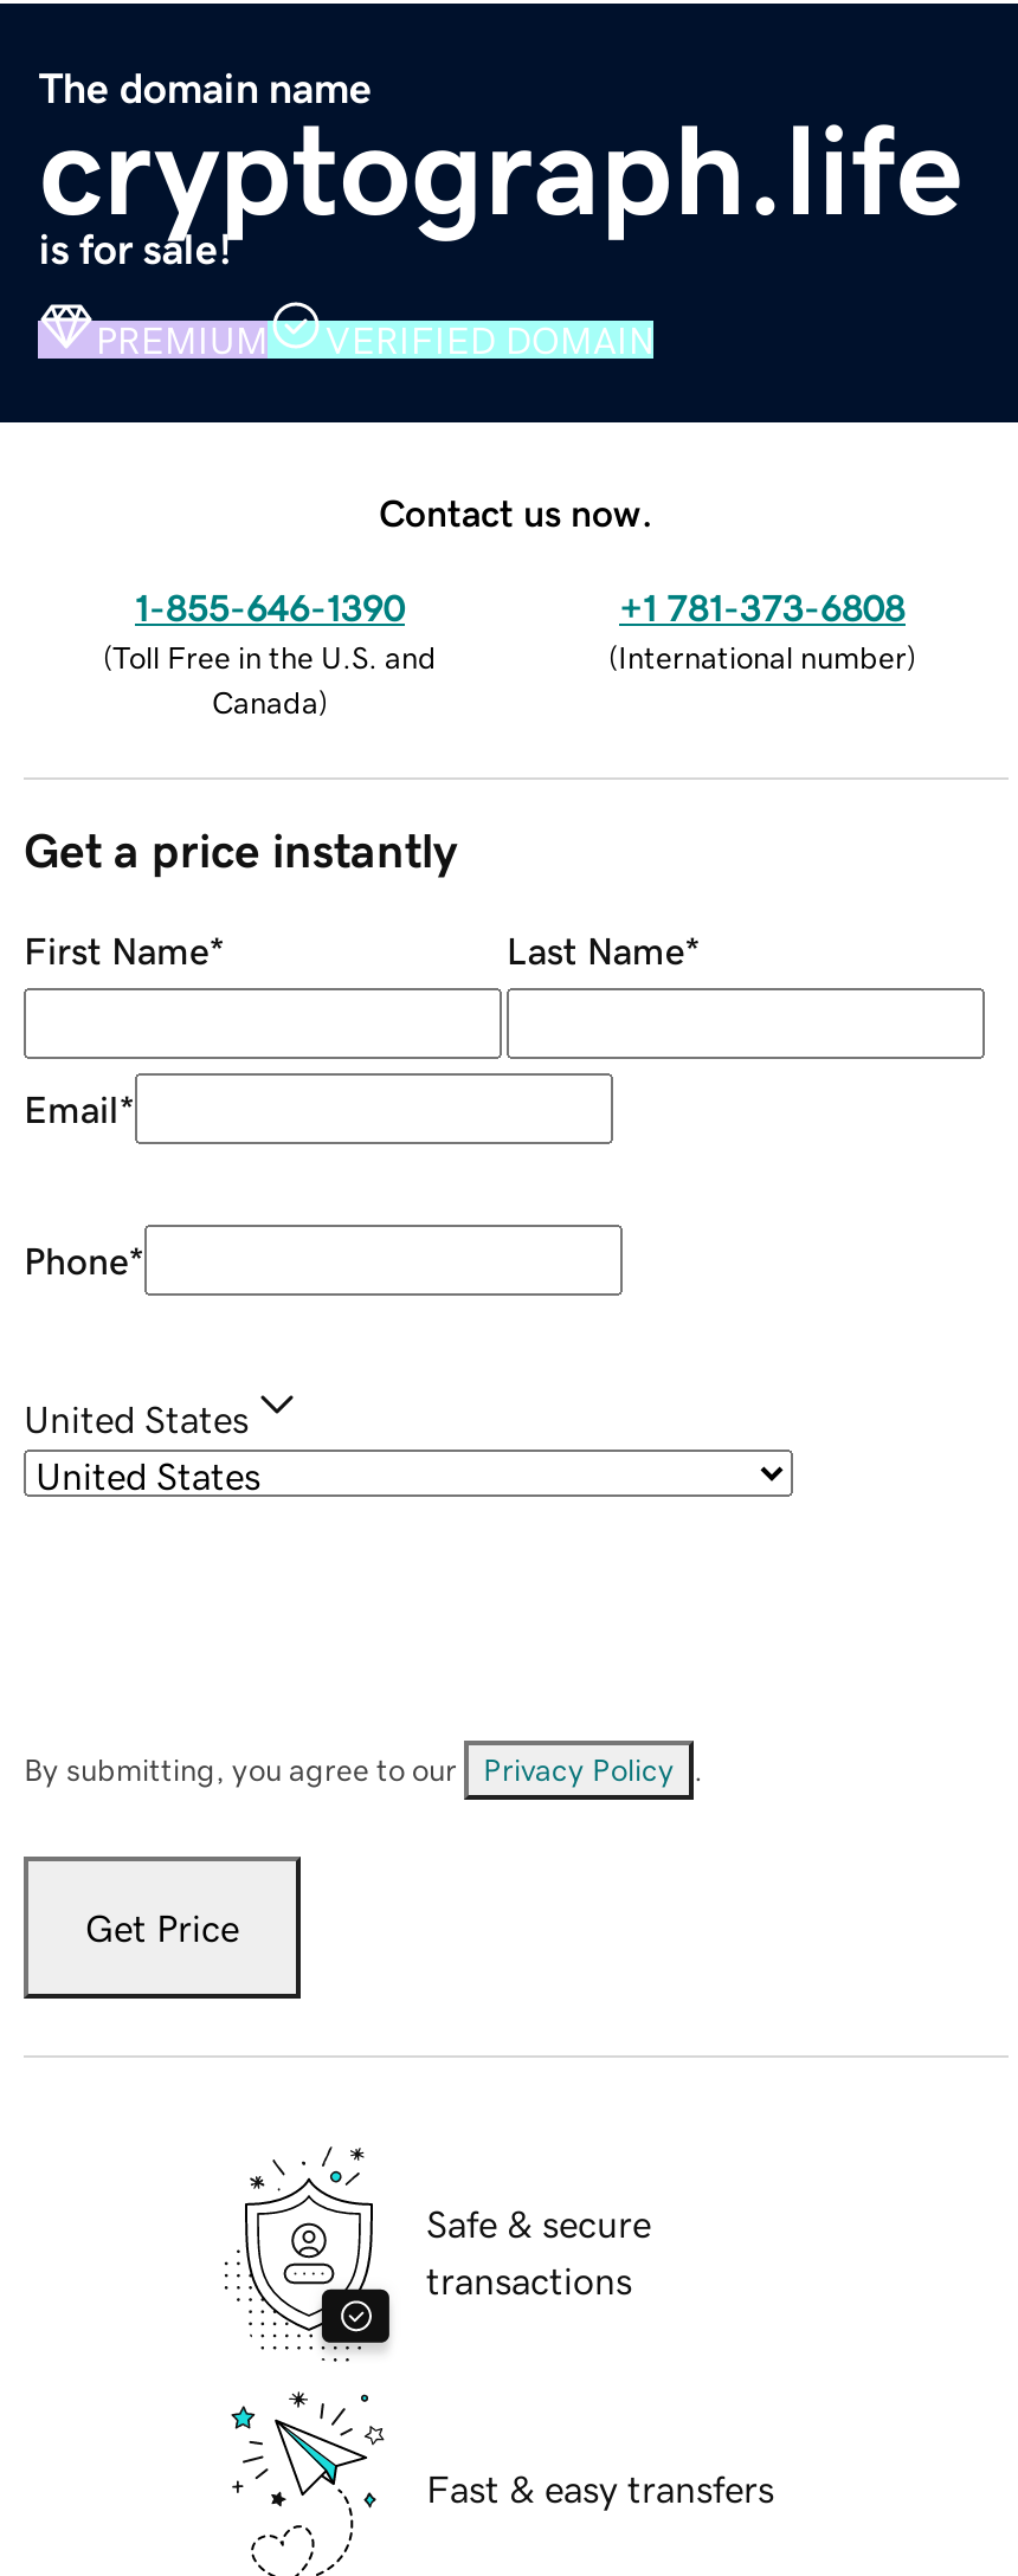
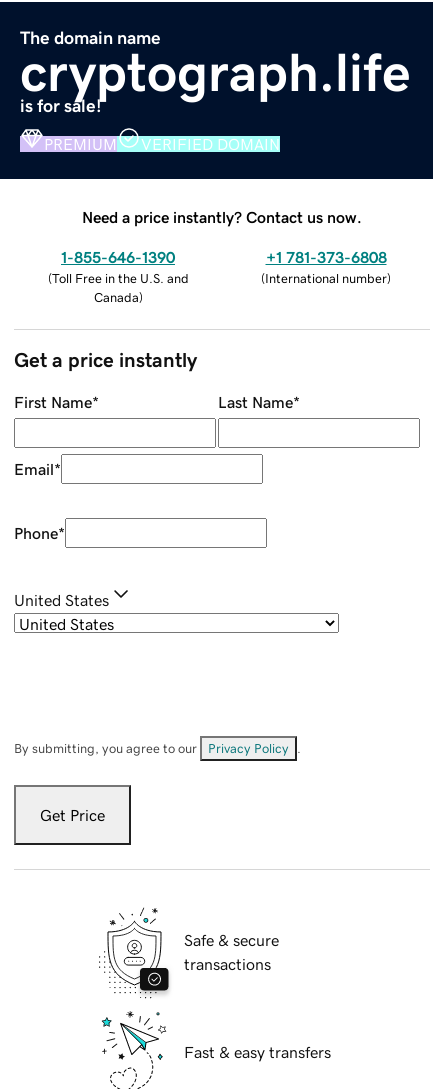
[379,492,653,530] Contact us now. -> [82,209,362,225] Need a price instantly? Contact us now.

